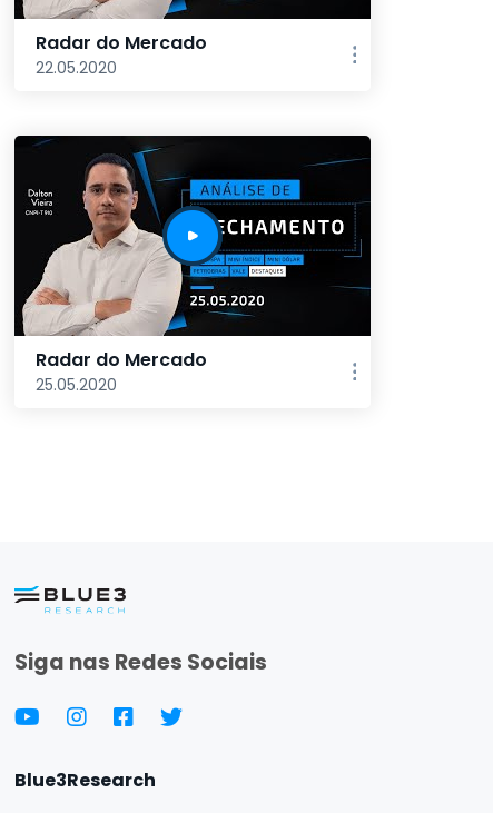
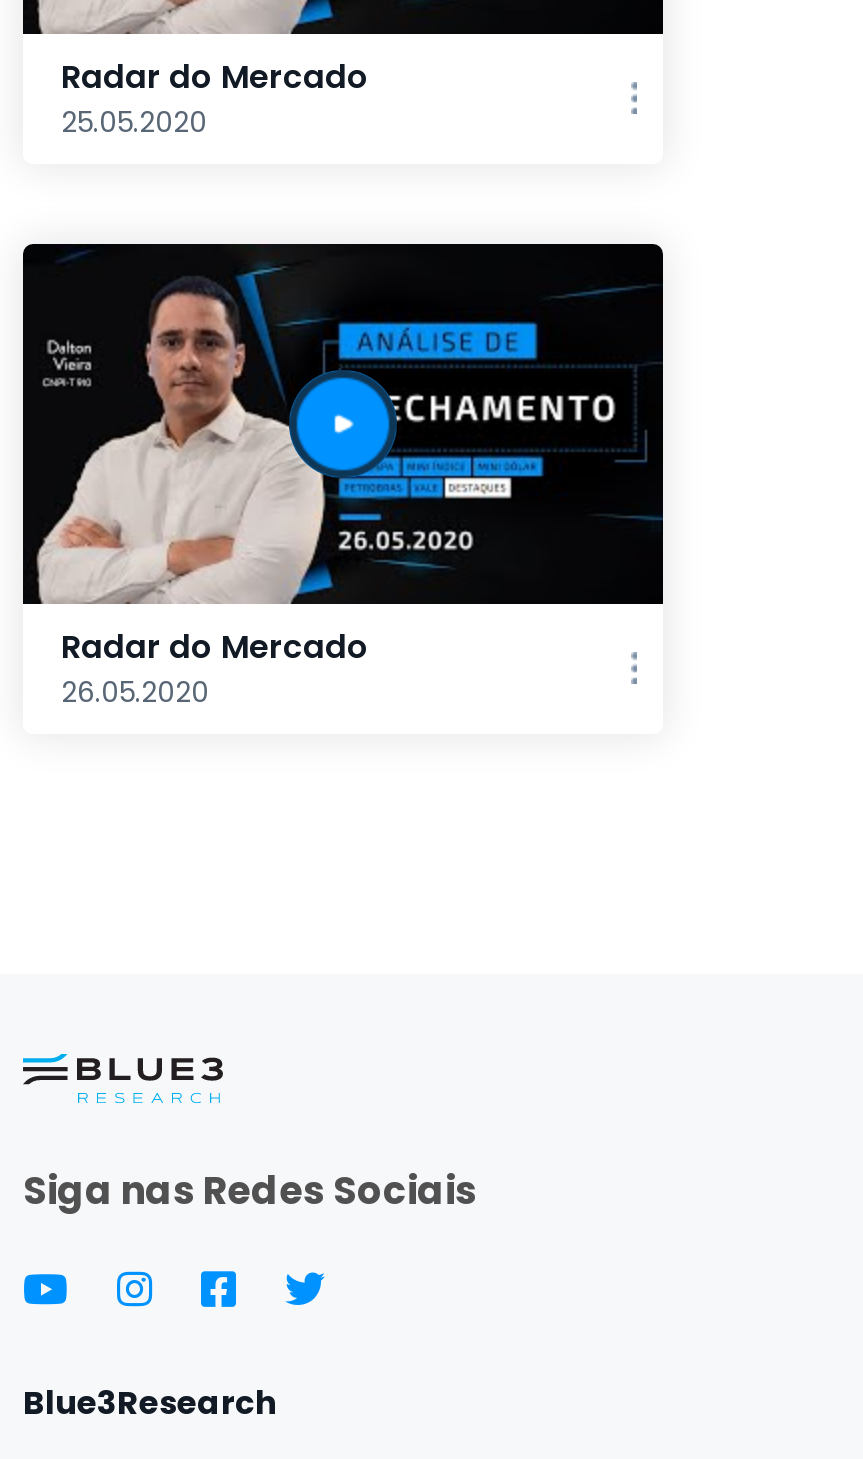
[36,57,117,79] 22.05.2020 -> [61,102,207,142] 25.05.2020
[36,374,117,396] 25.05.2020 -> [61,672,209,712] 26.05.2020

